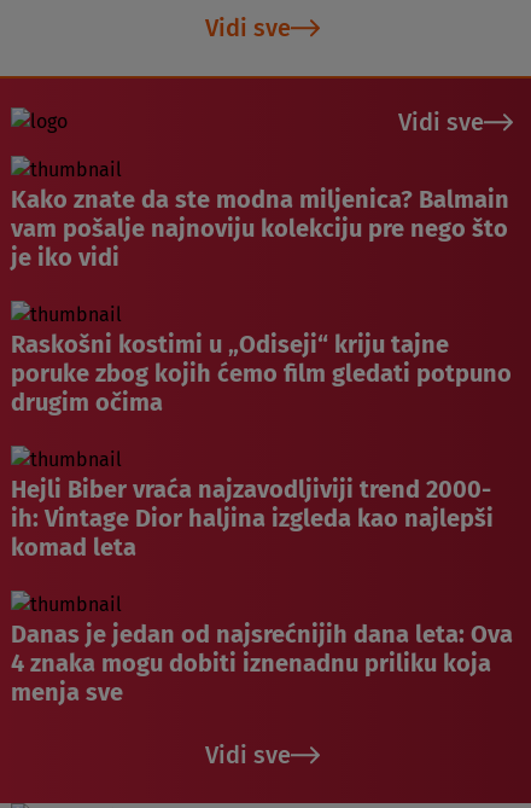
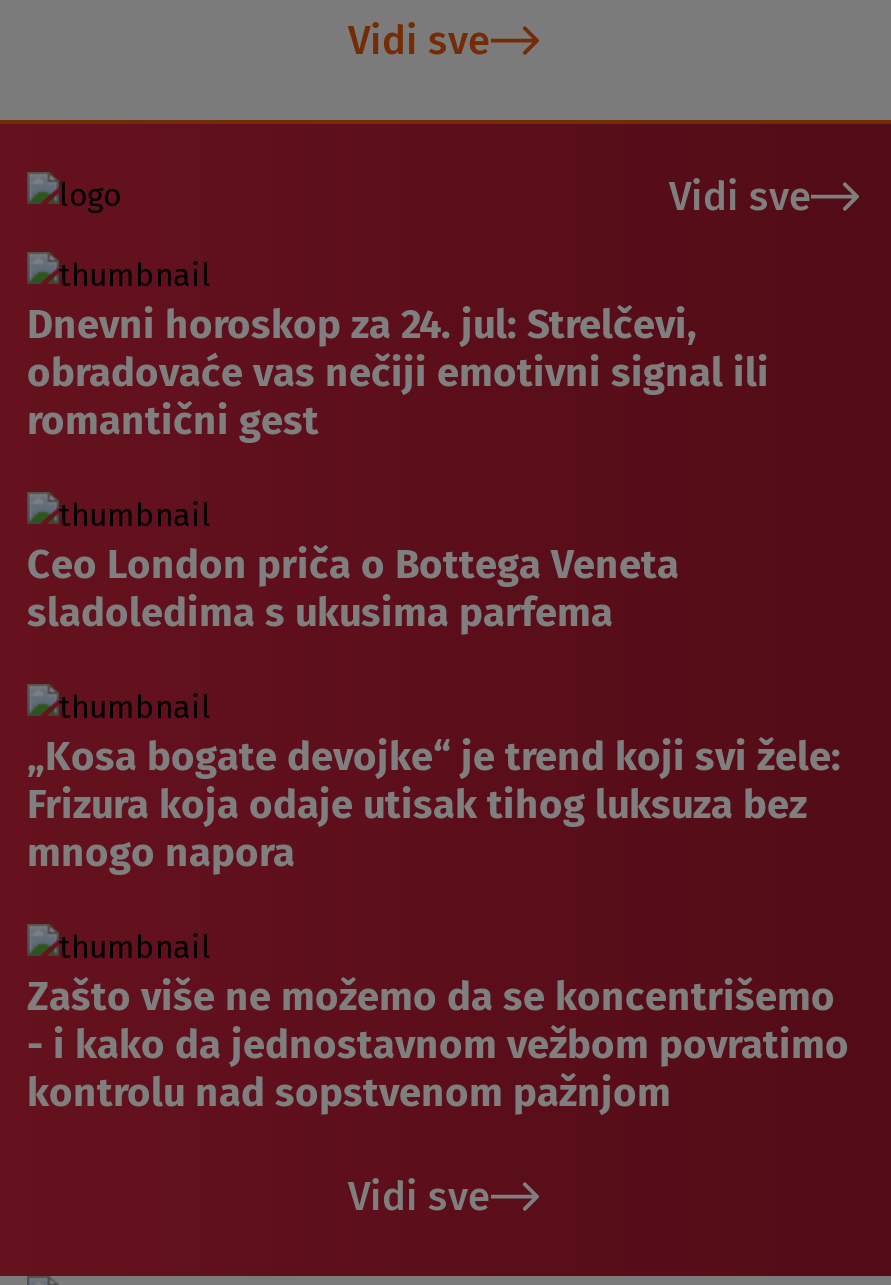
[11,185,509,272] Kako znate da ste modna miljenica? Balmain | vam pošalje najnoviju kolekciju pre nego što | je iko vidi -> [27,301,769,445] Dnevni horoskop za 24. jul: Strelčevi, | obradovaće vas nečiji emotivni signal ili | romantični gest
[11,330,512,417] Raskošni kostimi u „Odiseji“ kriju tajne | poruke zbog kojih ćemo film gledati potpuno | drugim očima -> [27,541,679,637] Ceo London priča o Bottega Veneta | sladoledima s ukusima parfema
[11,475,494,562] Hejli Biber vraća najzavodljiviji trend 2000- | ih: Vintage Dior haljina izgleda kao najlepši | komad leta -> [27,733,841,877] „Kosa bogate devojke“ je trend koji svi žele: | Frizura koja odaje utisak tihog luksuza bez | mnogo napora
[11,620,513,707] Danas je jedan od najsrećnijih dana leta: Ova | 4 znaka mogu dobiti iznenadnu priliku koja | menja sve -> [27,973,849,1117] Zašto više ne možemo da se koncentrišemo | - i kako da jednostavnom vežbom povratimo | kontrolu nad sopstvenom pažnjom

